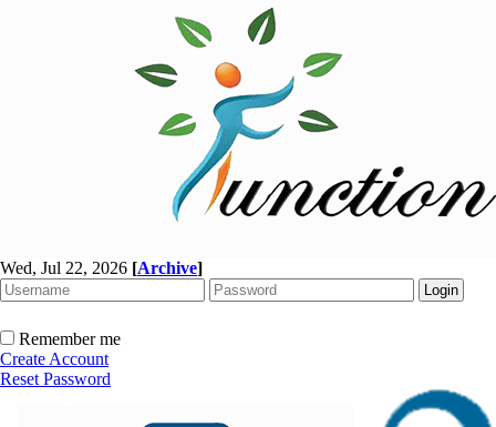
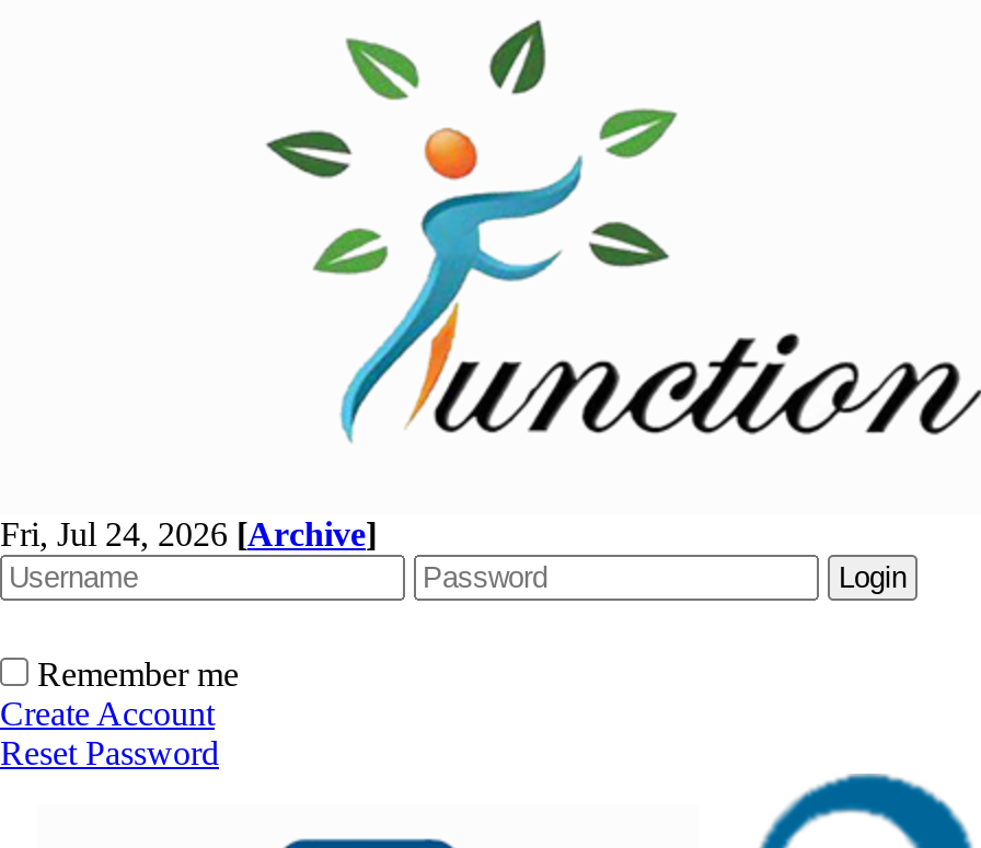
[0,258,203,277] Wed, Jul 22, 2026 [Archive] -> [0,515,377,553] Fri, Jul 24, 2026 [Archive]

